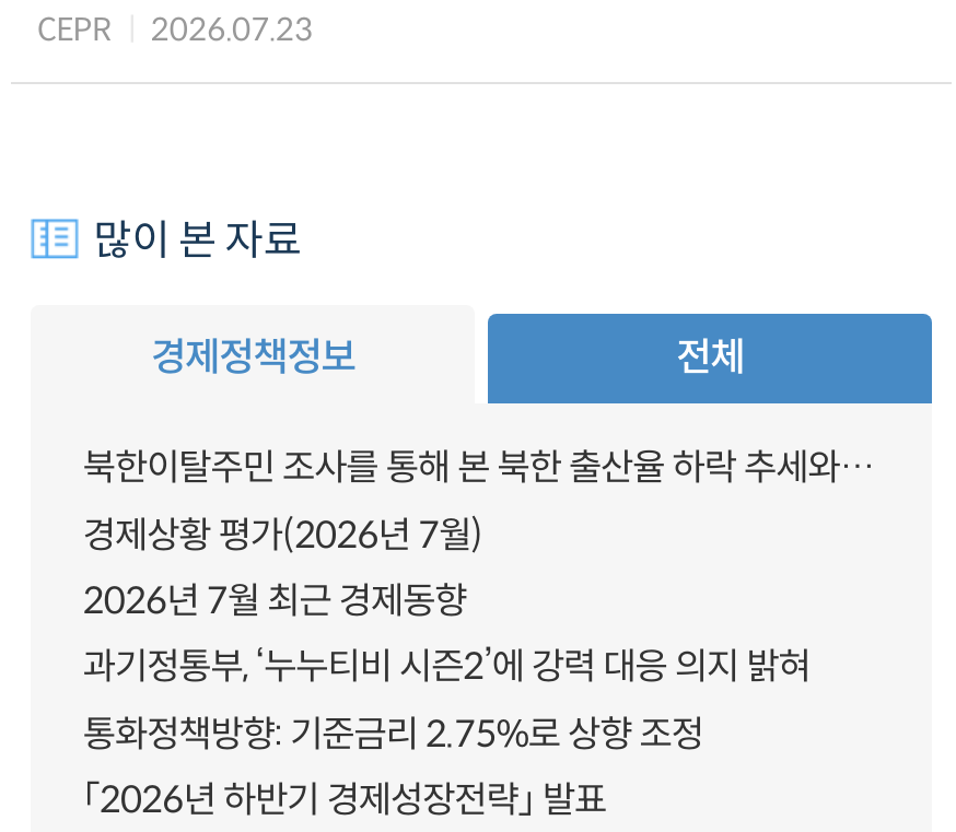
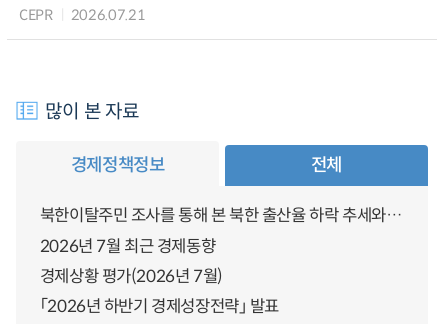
[37,10,313,50] CEPR 2026.07.23 -> [19,6,145,24] CEPR 2026.07.21
moved [83,512,483,558] -> [40,266,223,287]: 경제상황 평가(2026년 7월)
[83,645,810,757] 과기정통부, ‘누누티비 시즌2’에 강력 대응 의지 밝혀 | 통화정책방향: 기준금리 2.75%로 상향 조정 -> none

